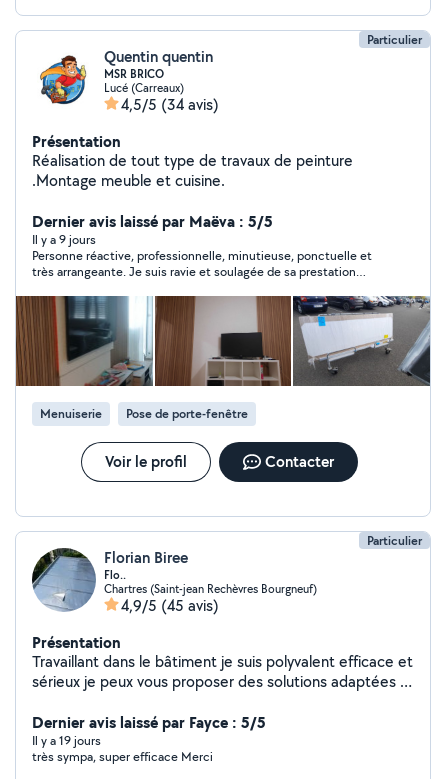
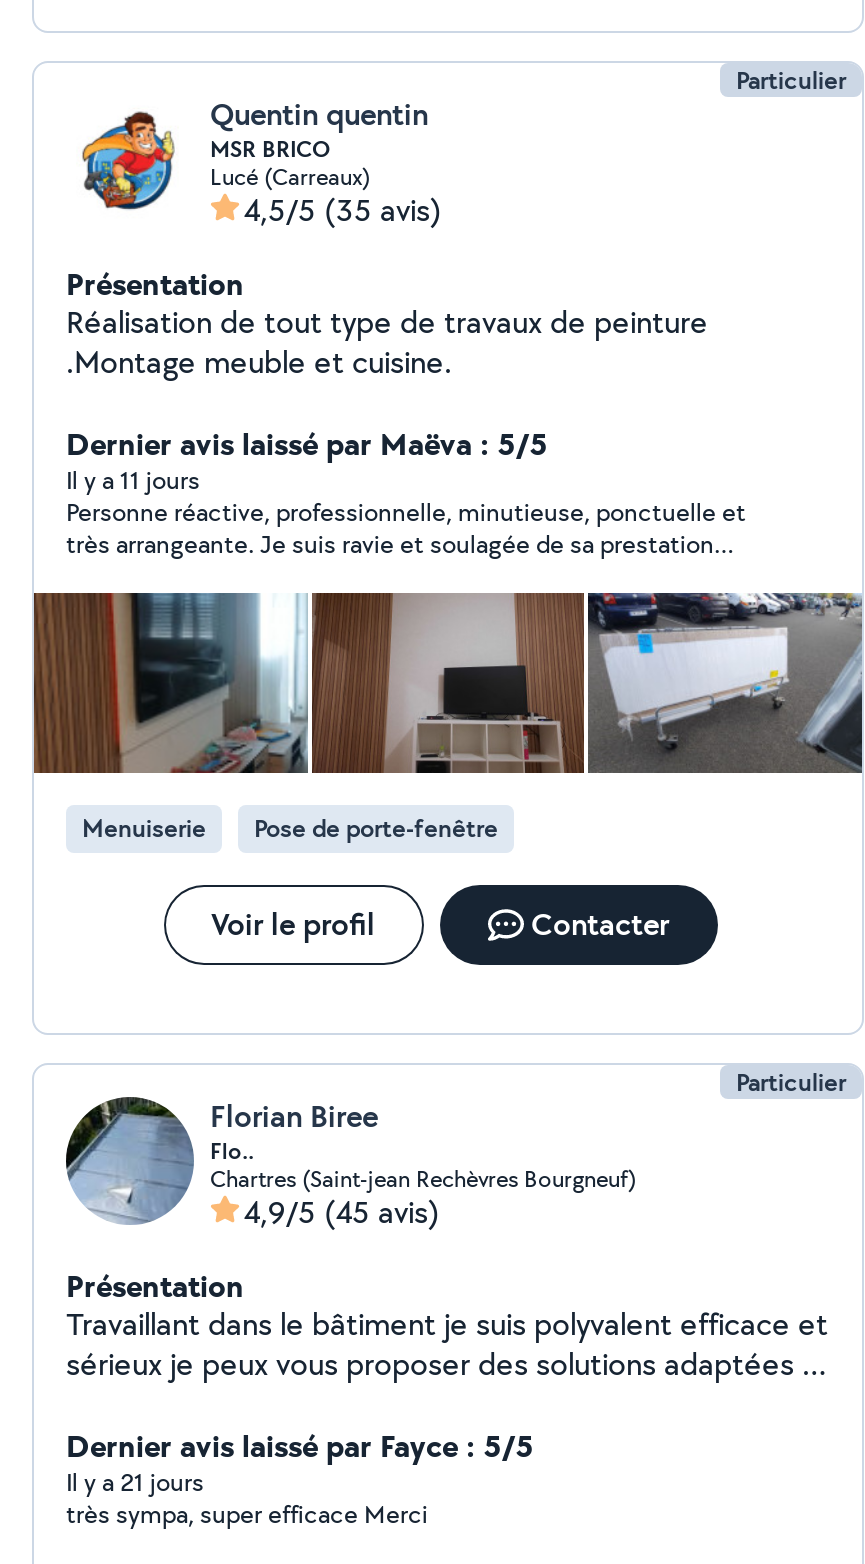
[121,94,219,115] 4,5/5 (34 avis) -> [244,189,442,231] 4,5/5 (35 avis)
[32,231,96,248] Il y a 9 jours -> [66,463,200,497] Il y a 11 jours
[32,732,101,749] Il y a 19 jours -> [66,1465,204,1499] Il y a 21 jours

